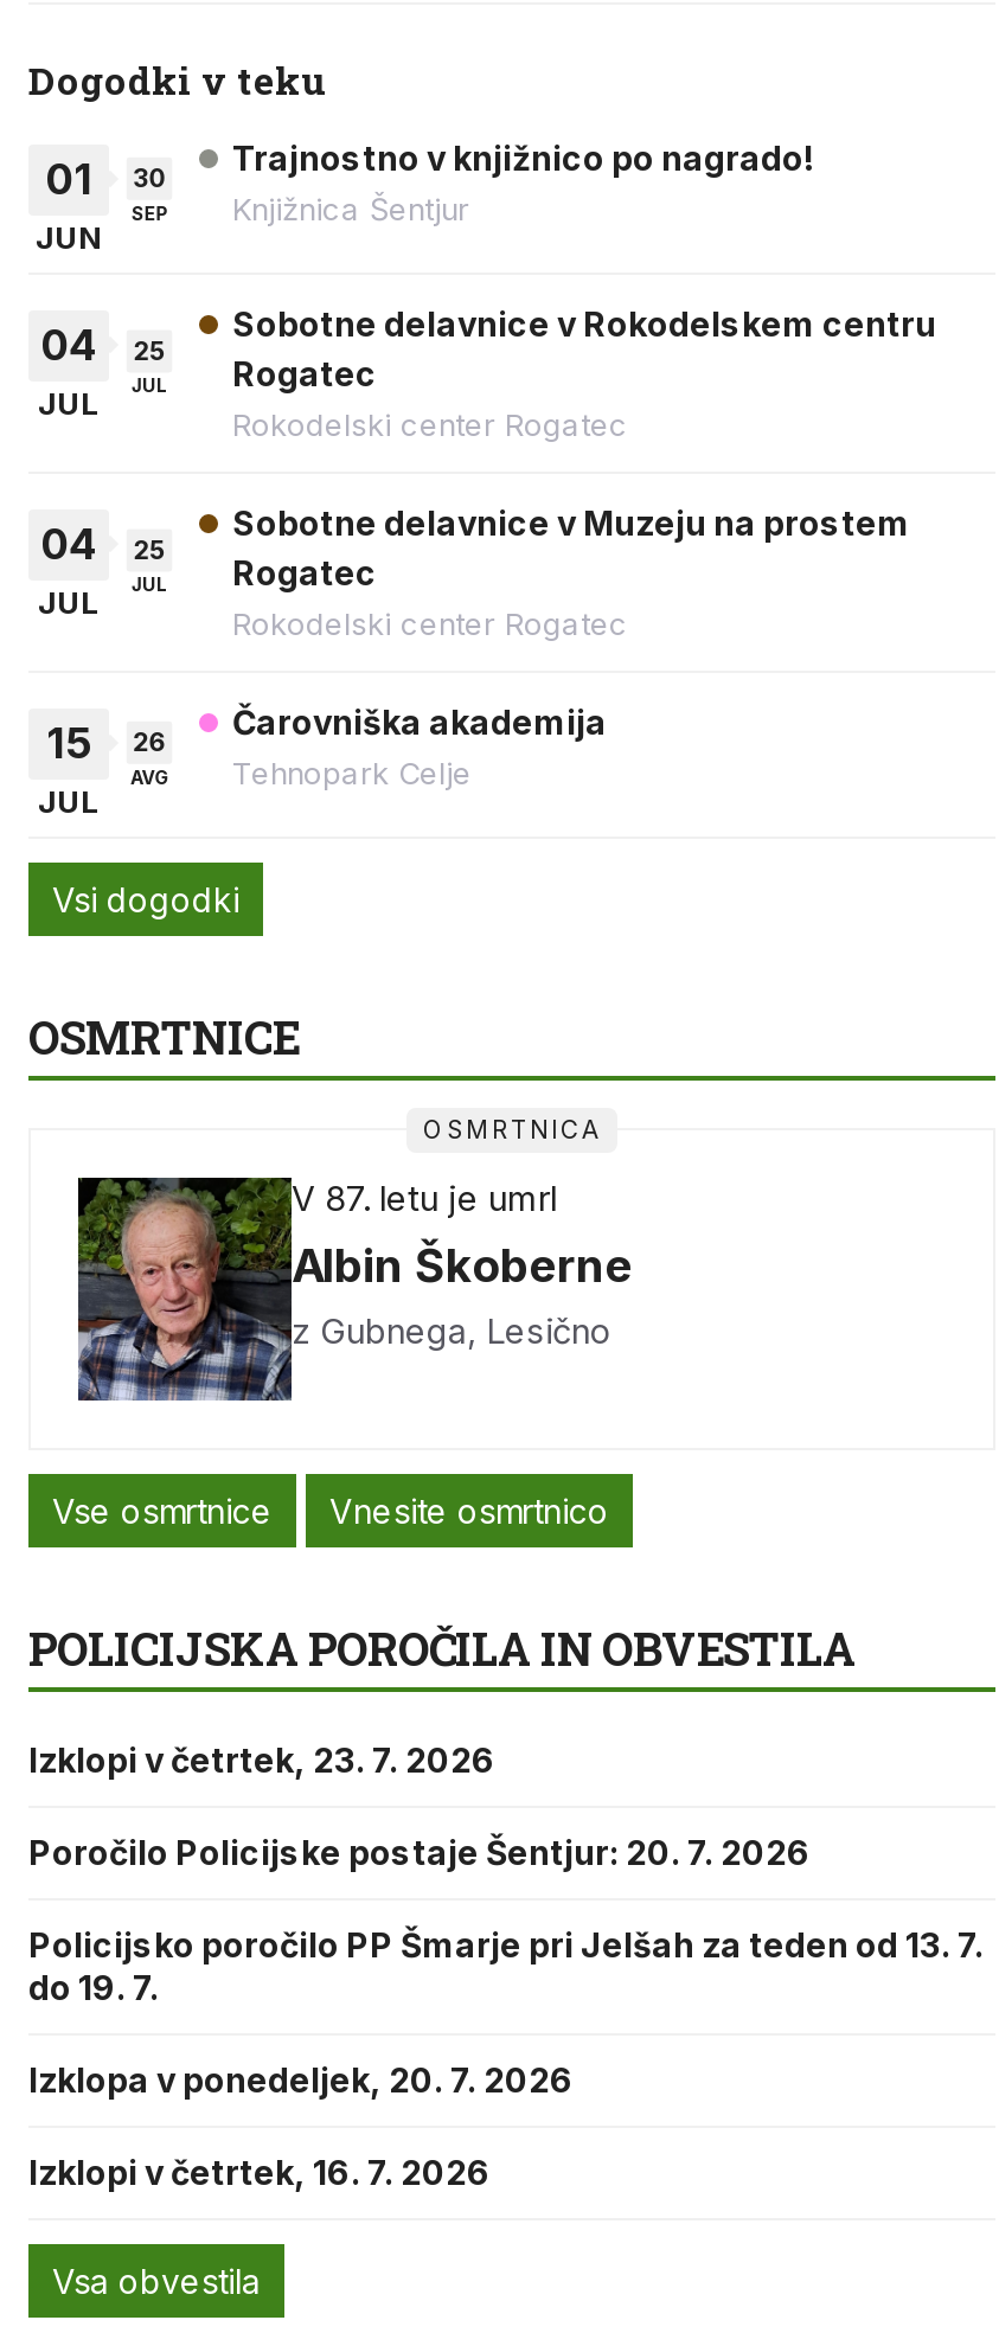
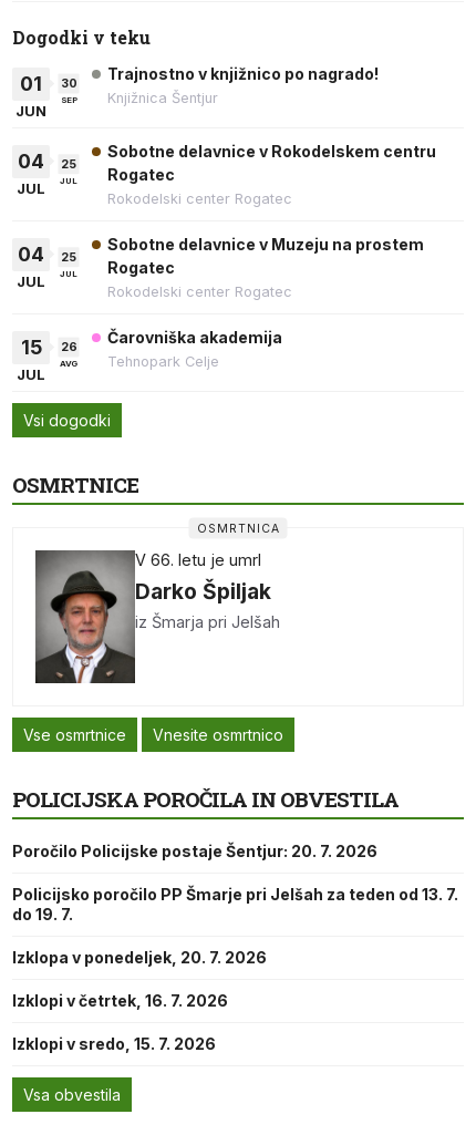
[78,1178,633,1403] [image] | V 87. letu je umrl | Albin Škoberne | z Gubnega, Lesično -> [34,550,280,684] [image] | V 66. letu je umrl | Darko Špiljak | iz Šmarja pri Jelšah
[28,1739,495,1779] Izklopi v četrtek, 23. 7. 2026 -> none
none -> [12,1035,216,1054] Izklopi v sredo, 15. 7. 2026

